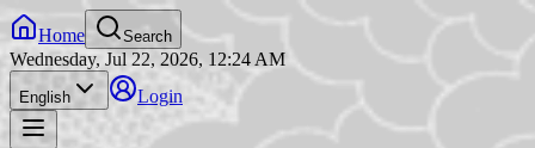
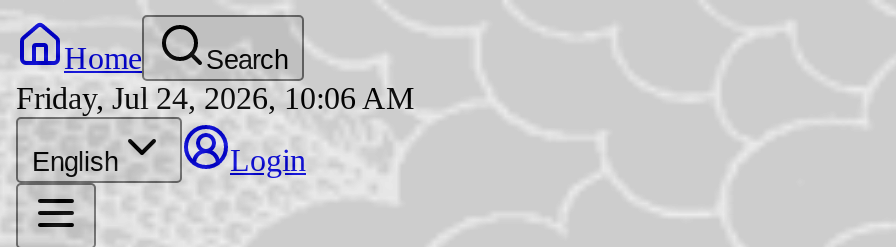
[10,49,285,69] Wednesday, Jul 22, 2026, 12:24 AM -> [16,81,414,115] Friday, Jul 24, 2026, 10:06 AM

